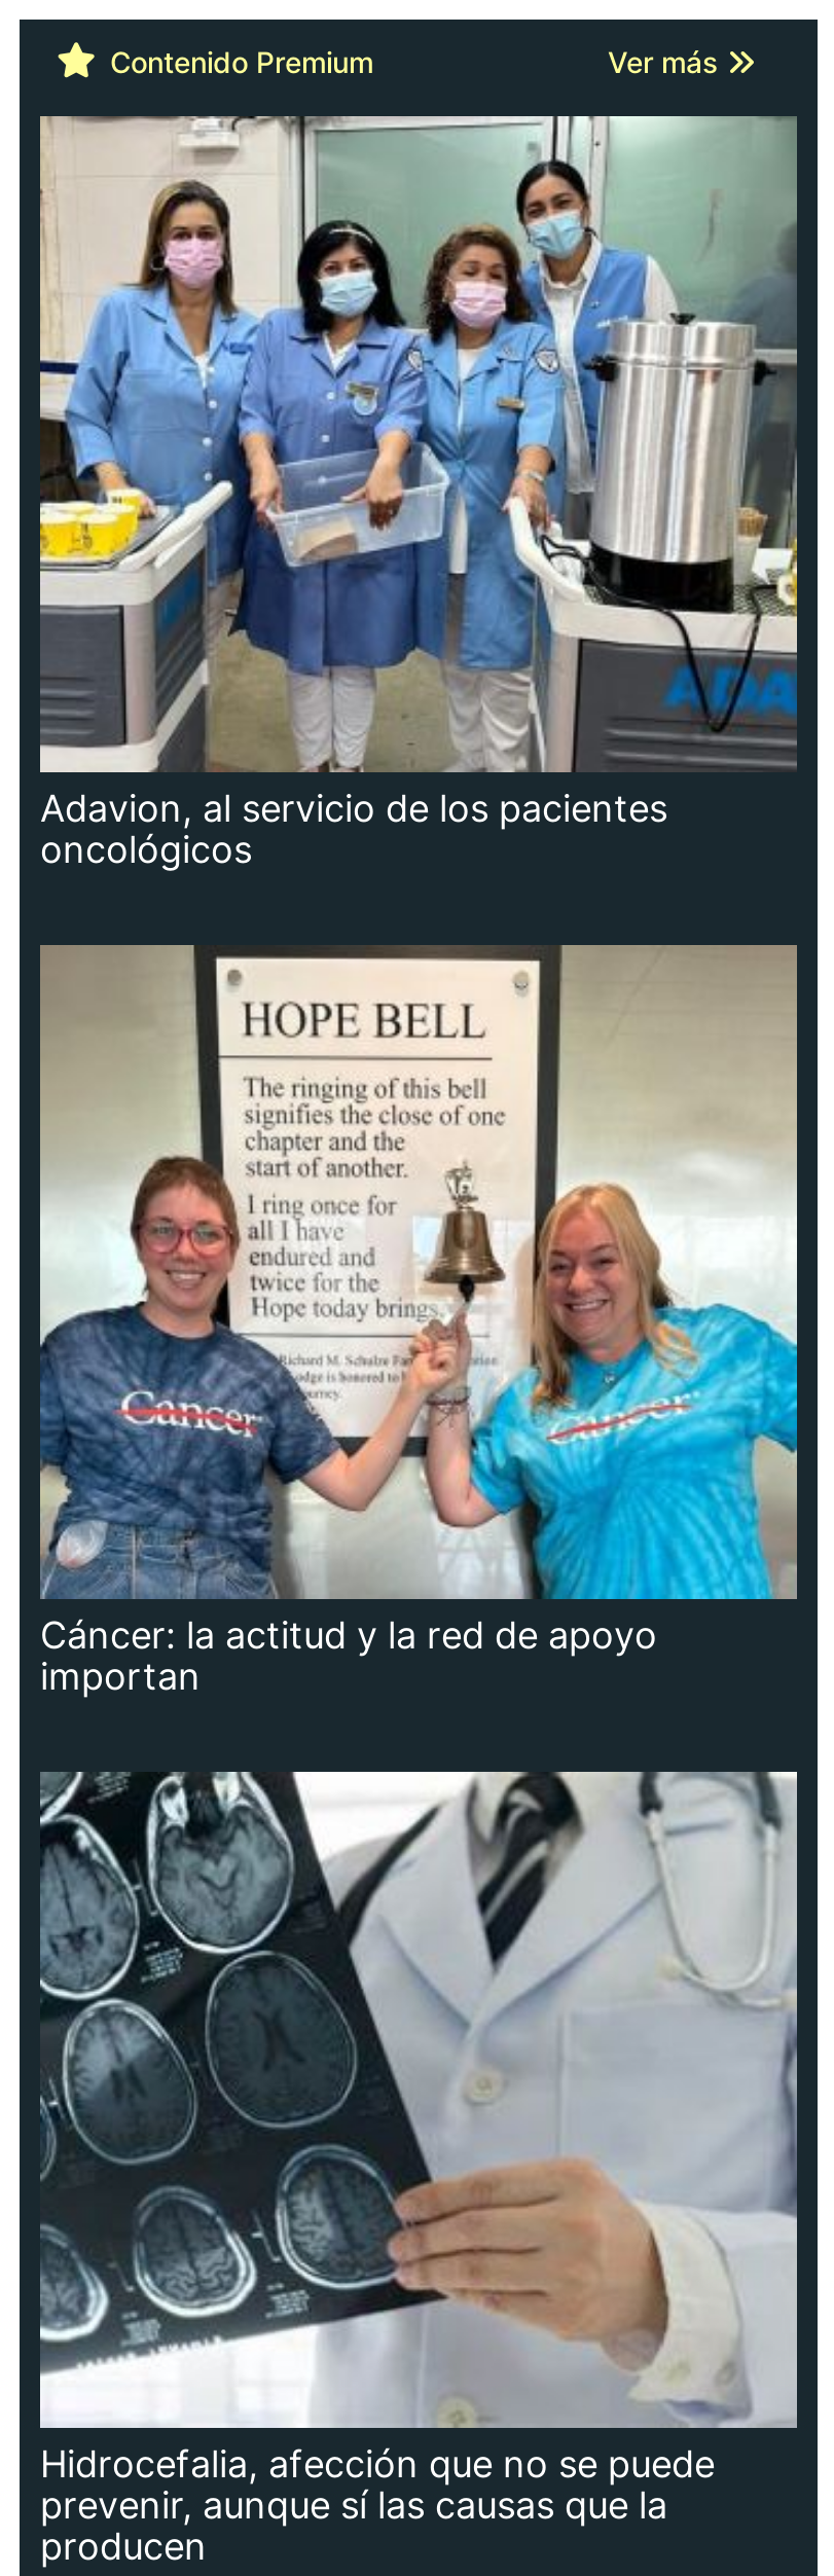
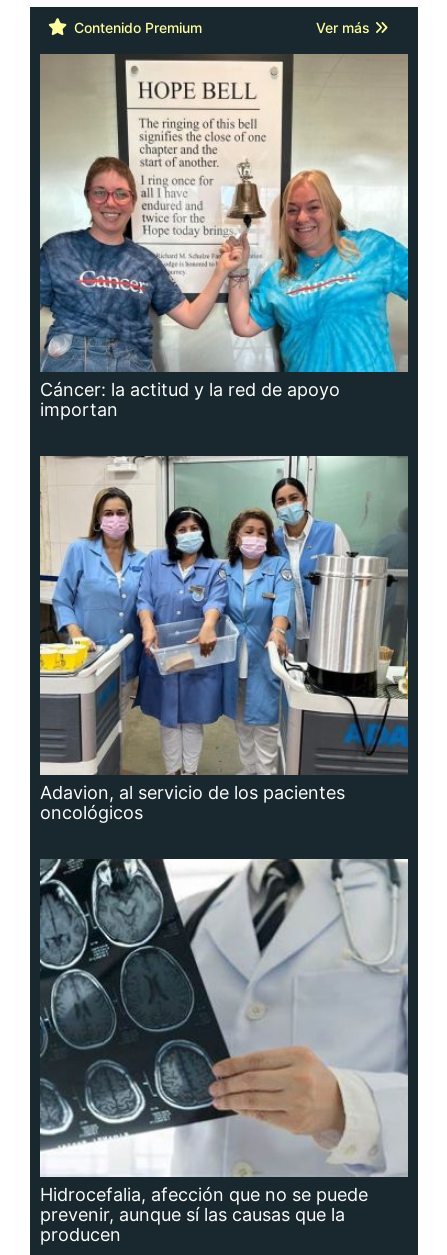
moved [38,114,799,870] -> [39,455,409,823]: [image] | Adavion, al servicio de los pacientes | oncológicos
moved [36,945,801,1698] -> [38,54,410,420]: [image] | Cáncer: la actitud y la red de apoyo | importan

